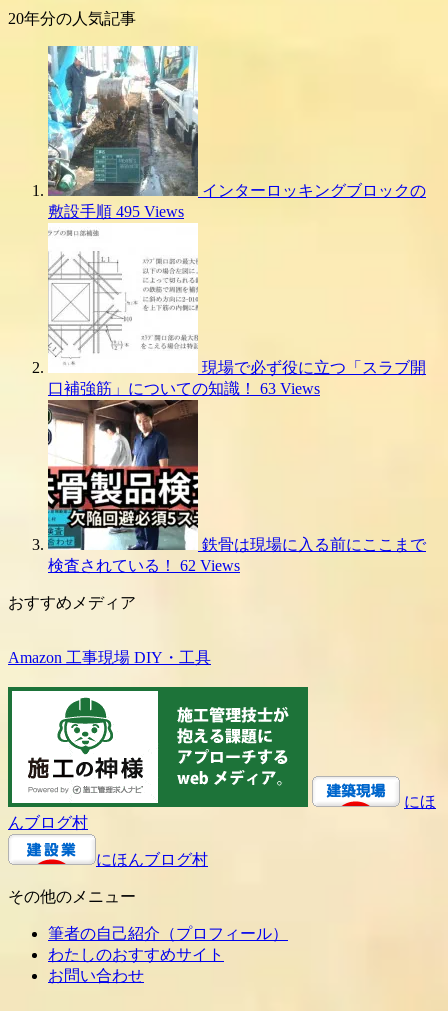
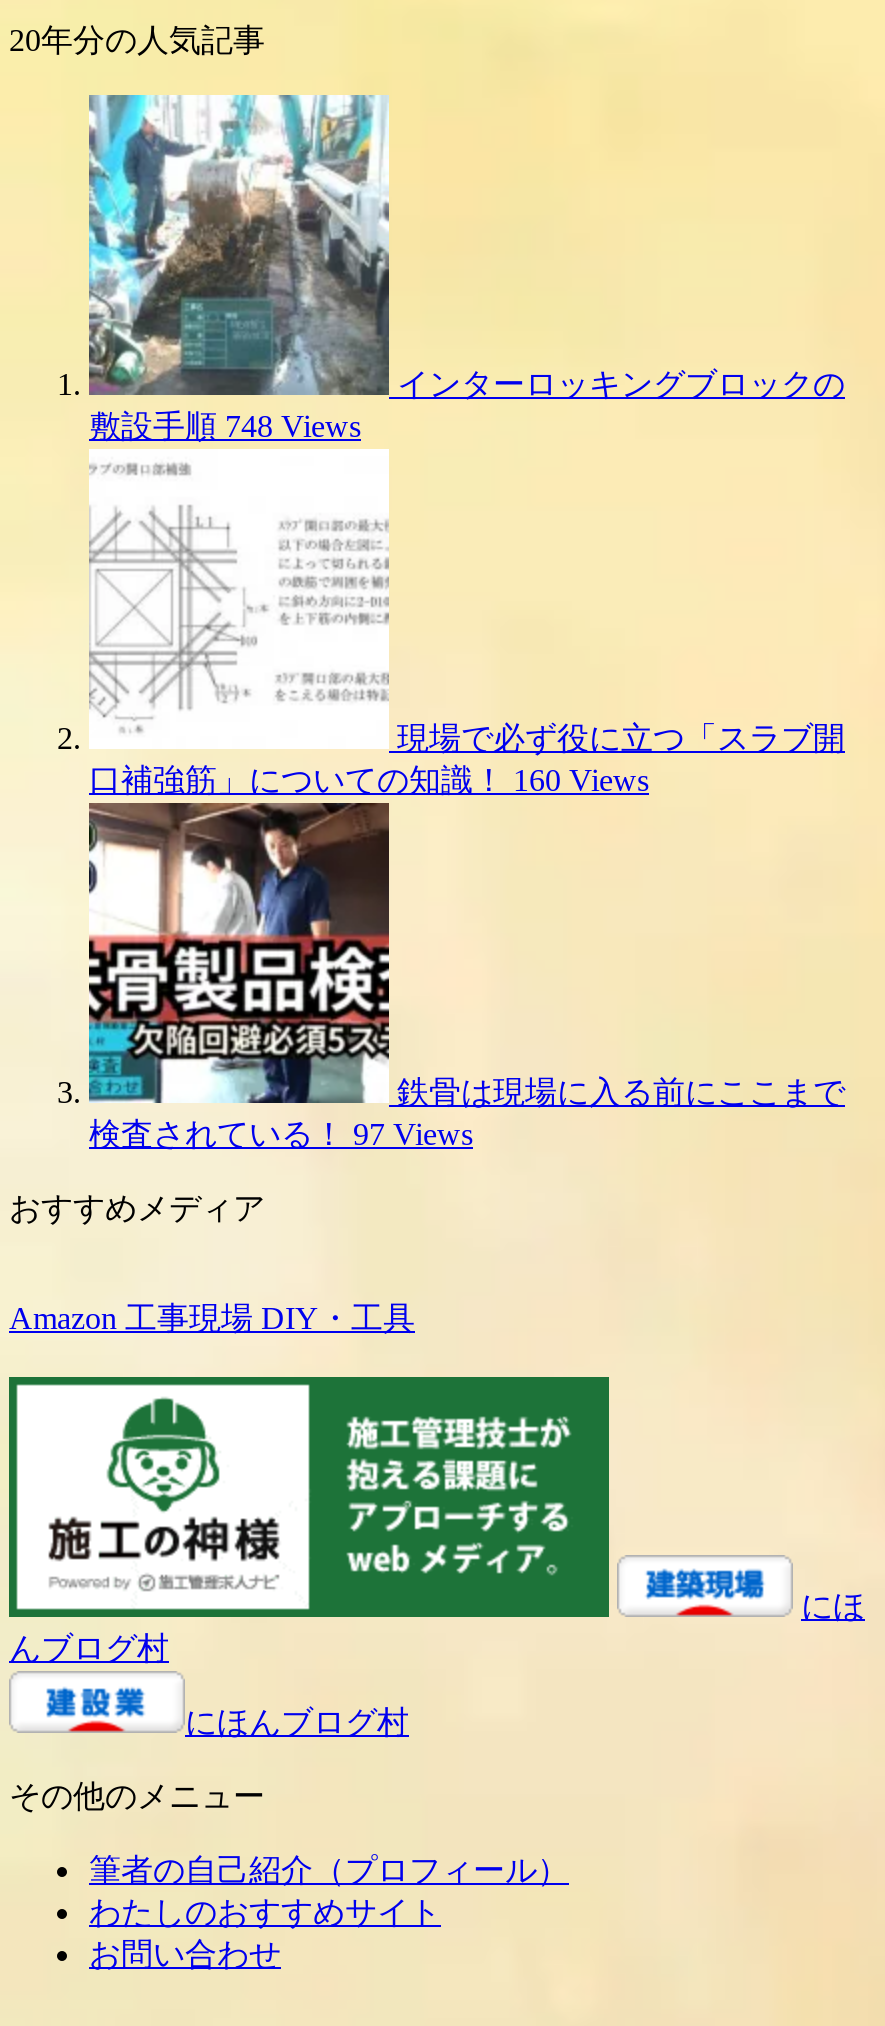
[48,203,184,220] 敷設手順 495 Views -> [89,408,361,442] 敷設手順 748 Views
[48,380,320,397] 口補強筋」についての知識！ 63 Views -> [89,762,649,796] 口補強筋」についての知識！ 160 Views
[48,557,240,574] 検査されている！ 62 Views -> [89,1116,473,1150] 検査されている！ 97 Views

